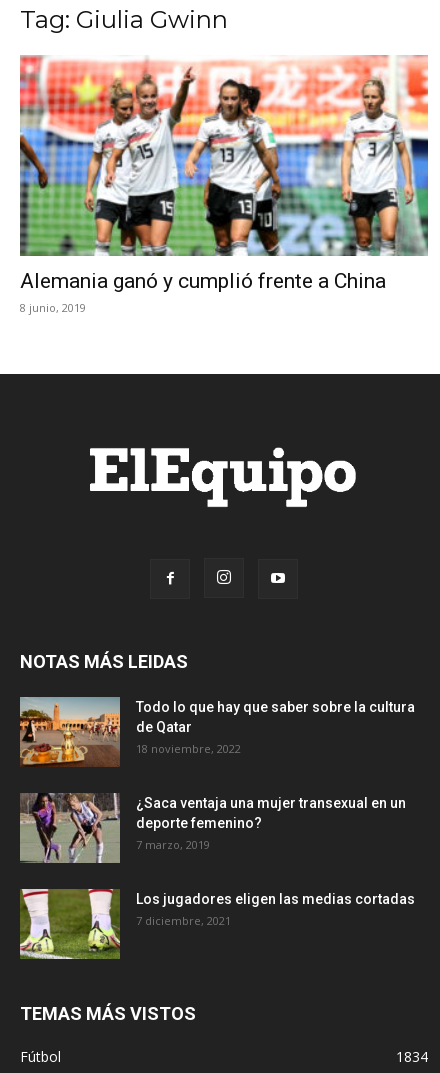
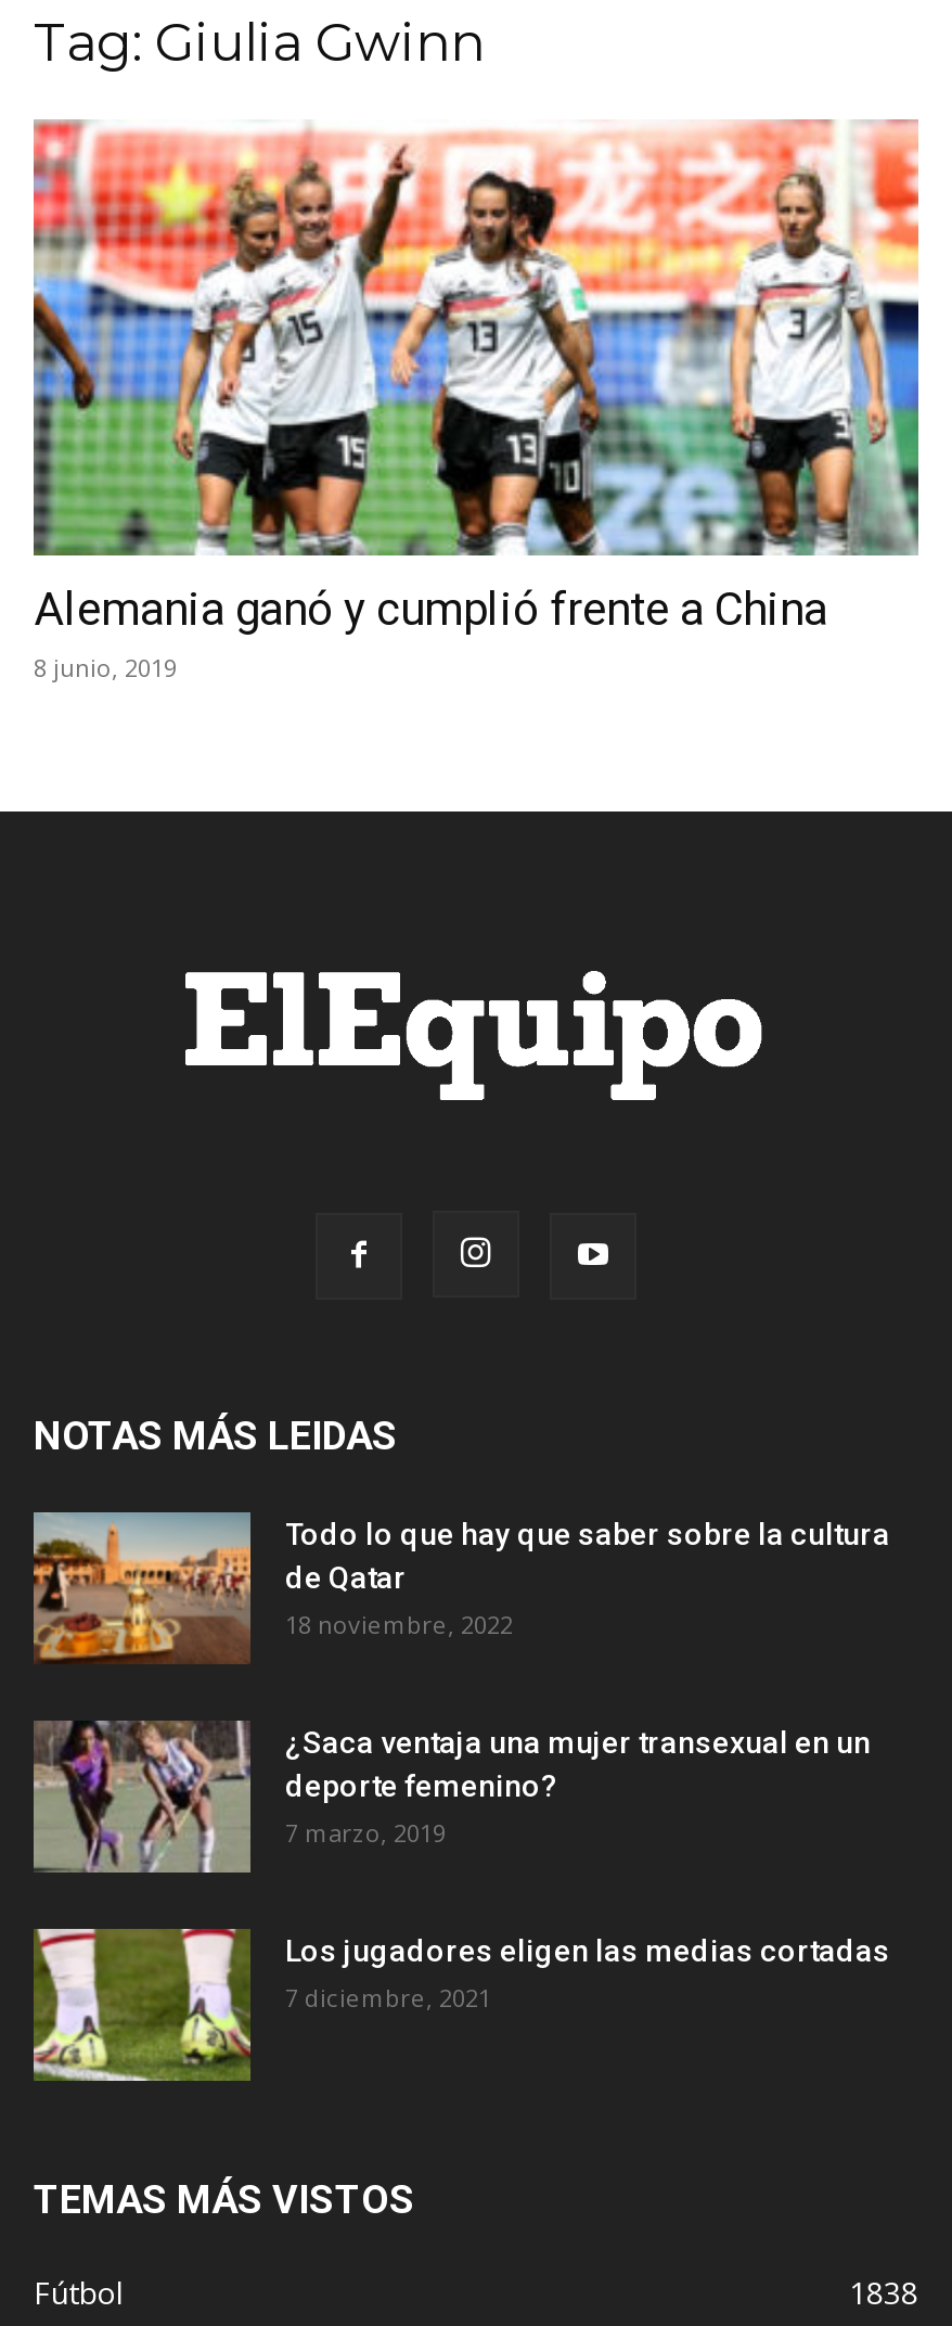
[396,1047,428,1066] 1834 -> [849,2271,918,2313] 1838

